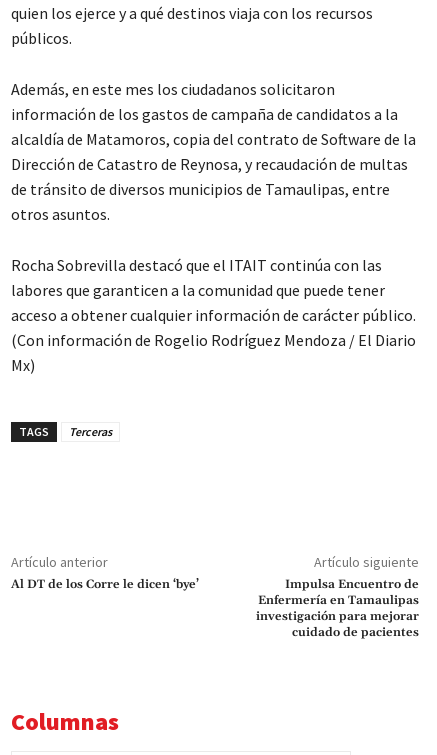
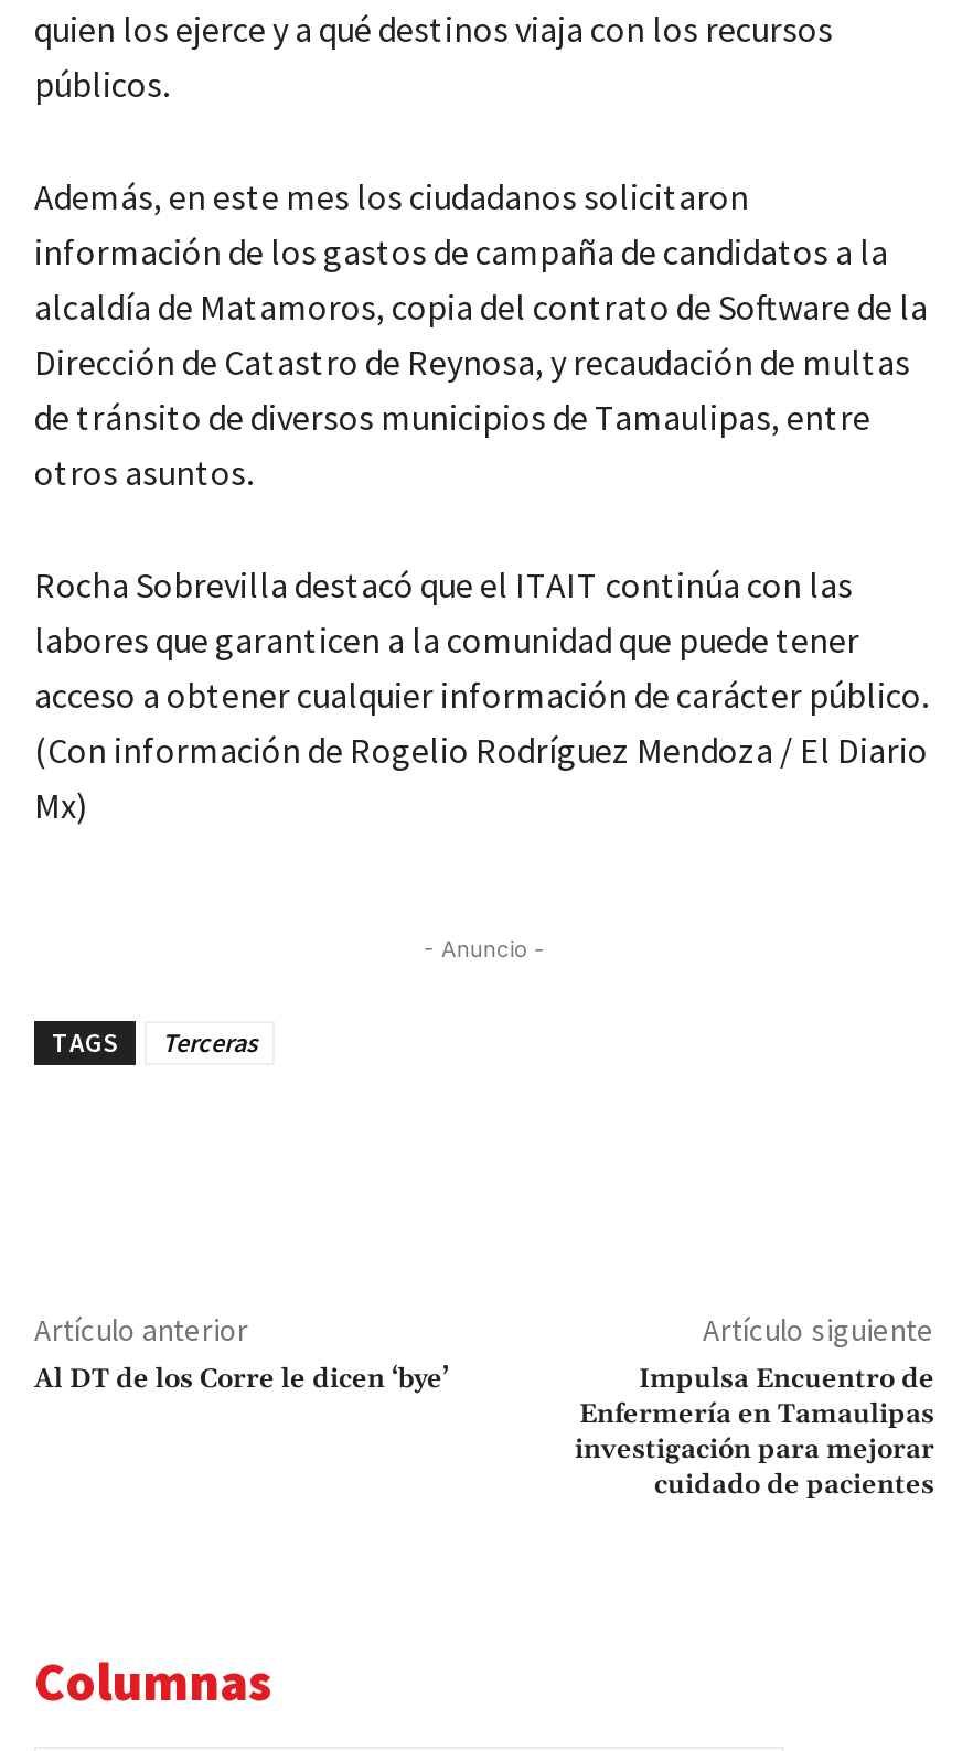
none -> [424,935,545,962] - Anuncio -

